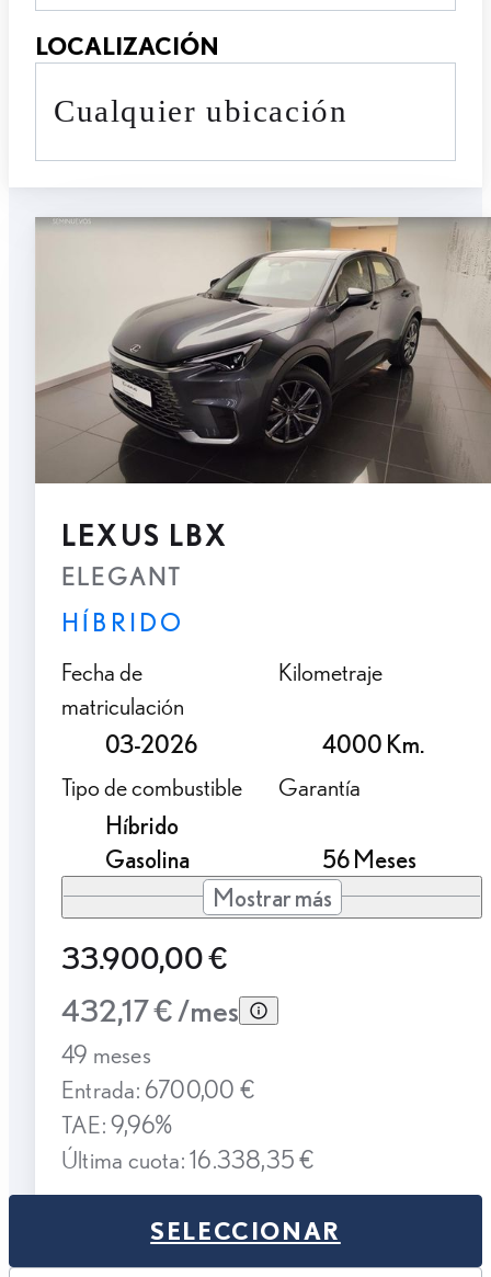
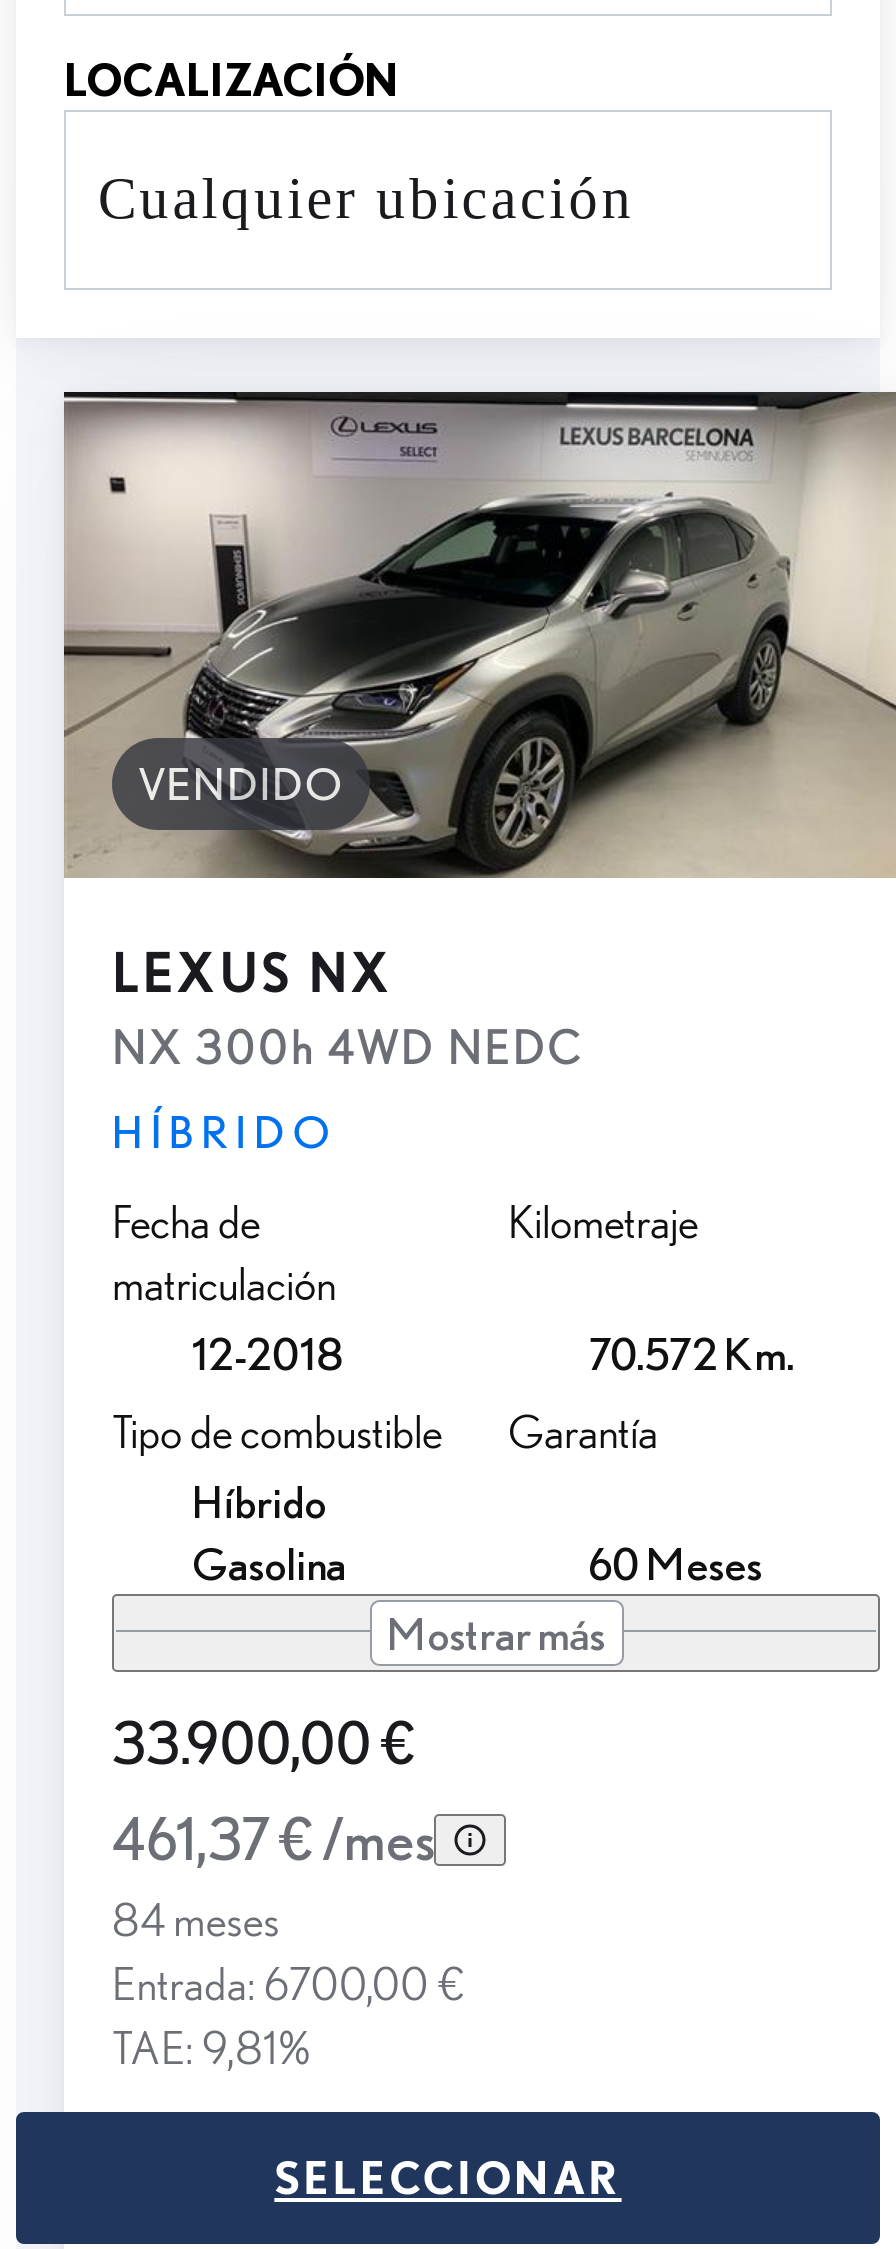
[35,217,488,591] [image] | LEXUS LBX | ELEGANT -> [62,392,890,1074] [image] | VENDIDO | LEXUS NX | NX 300h 4WD NEDC
[105,729,197,758] 03-2026 -> [192,1326,344,1380] 12-2018
[322,729,424,758] 4000 Km. -> [588,1326,794,1380] 70.572 Km.
[322,844,416,873] 56 Meses -> [588,1536,762,1590] 60 Meses
[61,991,239,1029] 432,17 € /mes -> [112,1804,434,1874] 461,37 € /mes
[61,1039,151,1069] 49 meses -> [112,1892,280,1946] 84 meses
[61,1109,315,1174] TAE: 9,96% | Última cuota: 16.338,35 € -> [112,2020,310,2074] TAE: 9,81%

